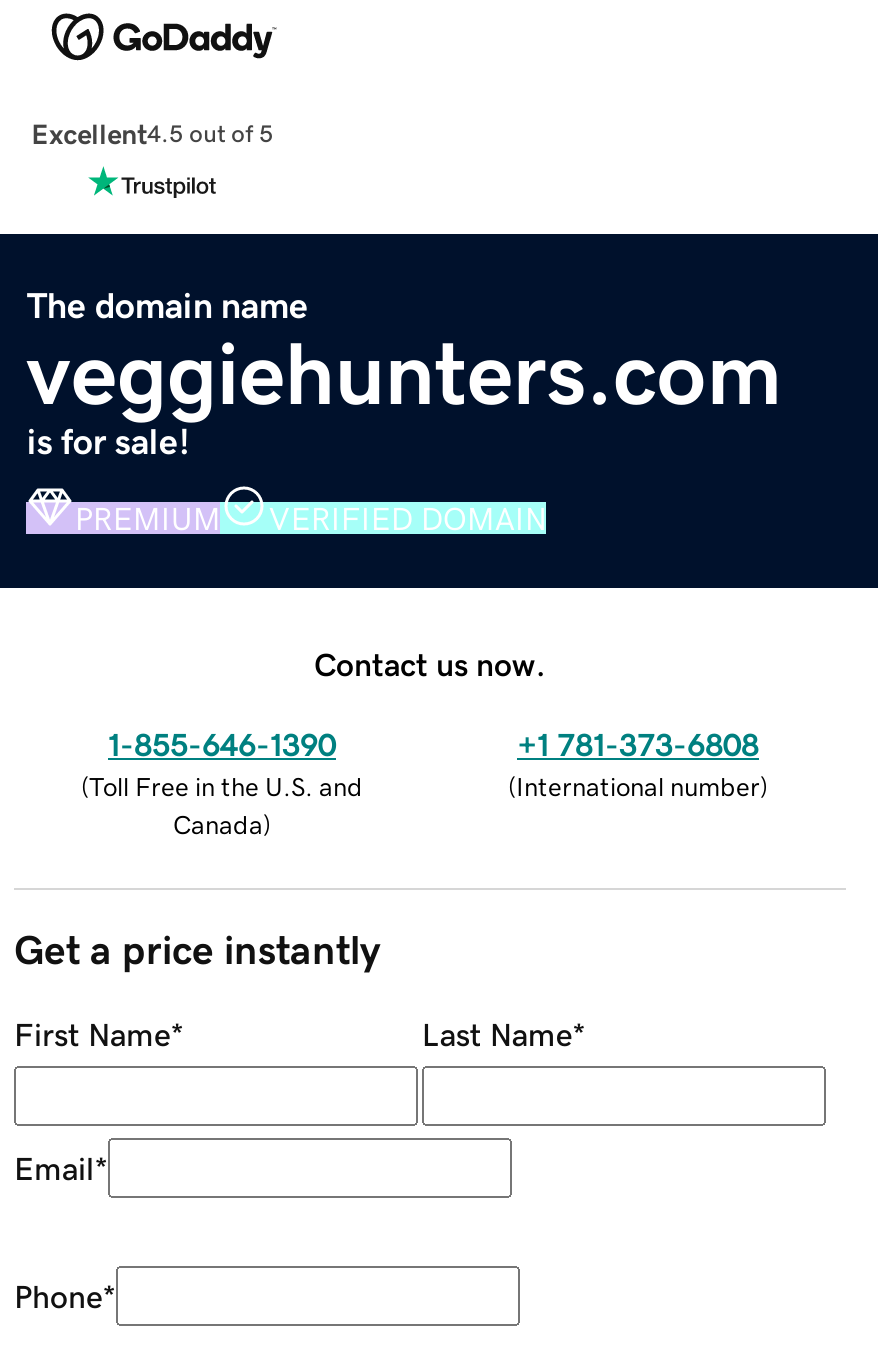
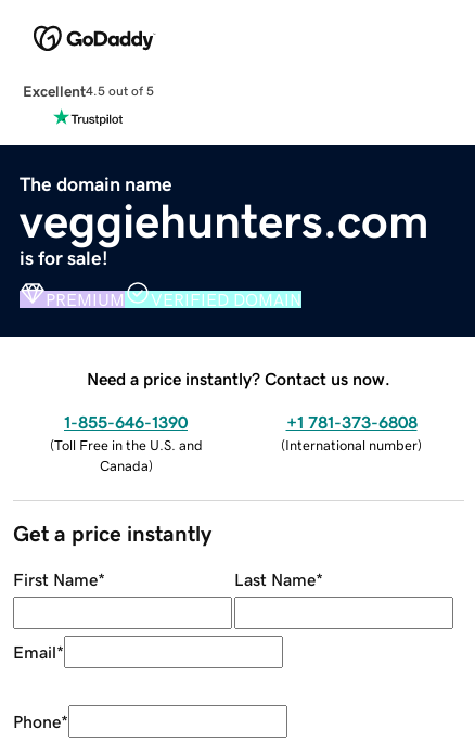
[314,647,546,679] Contact us now. -> [87,369,390,387] Need a price instantly? Contact us now.

